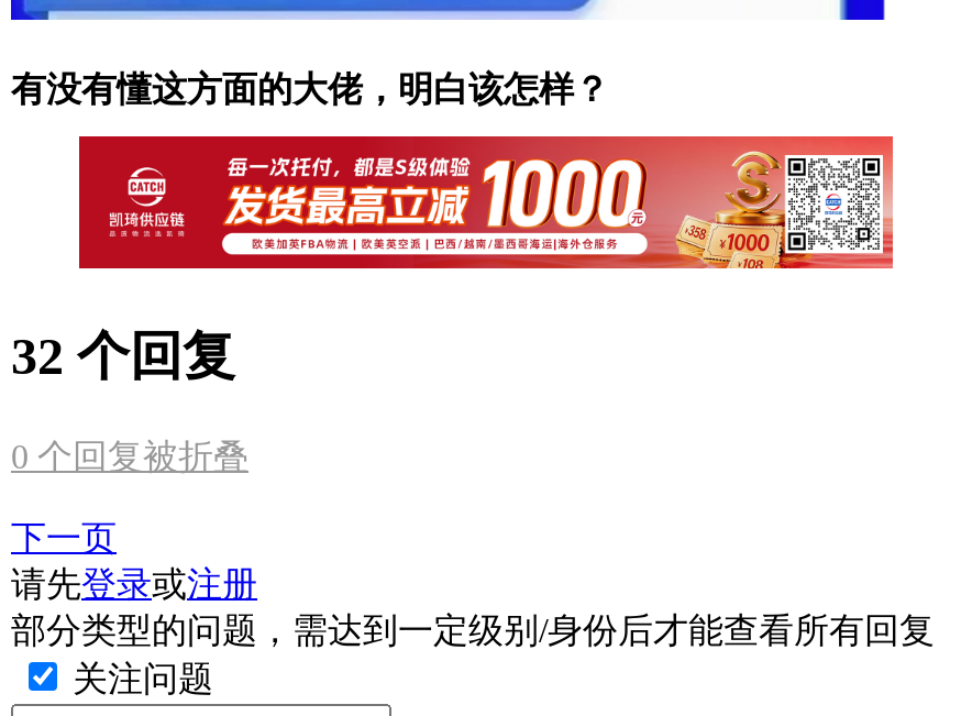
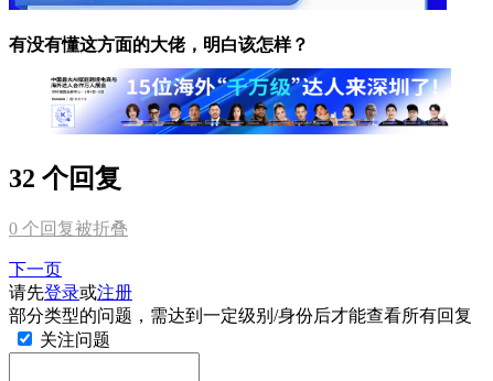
[77,134,895,271] [image] -> [43,67,451,135] [image]

